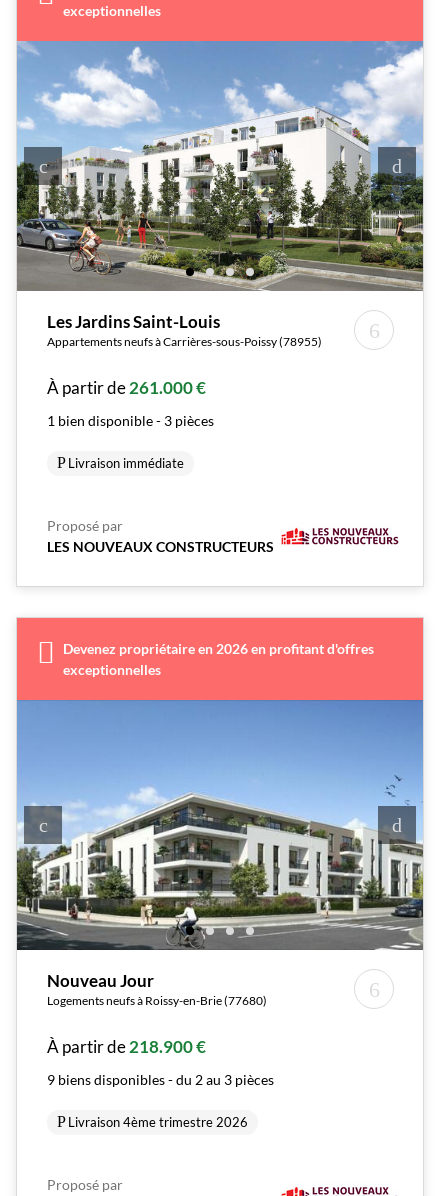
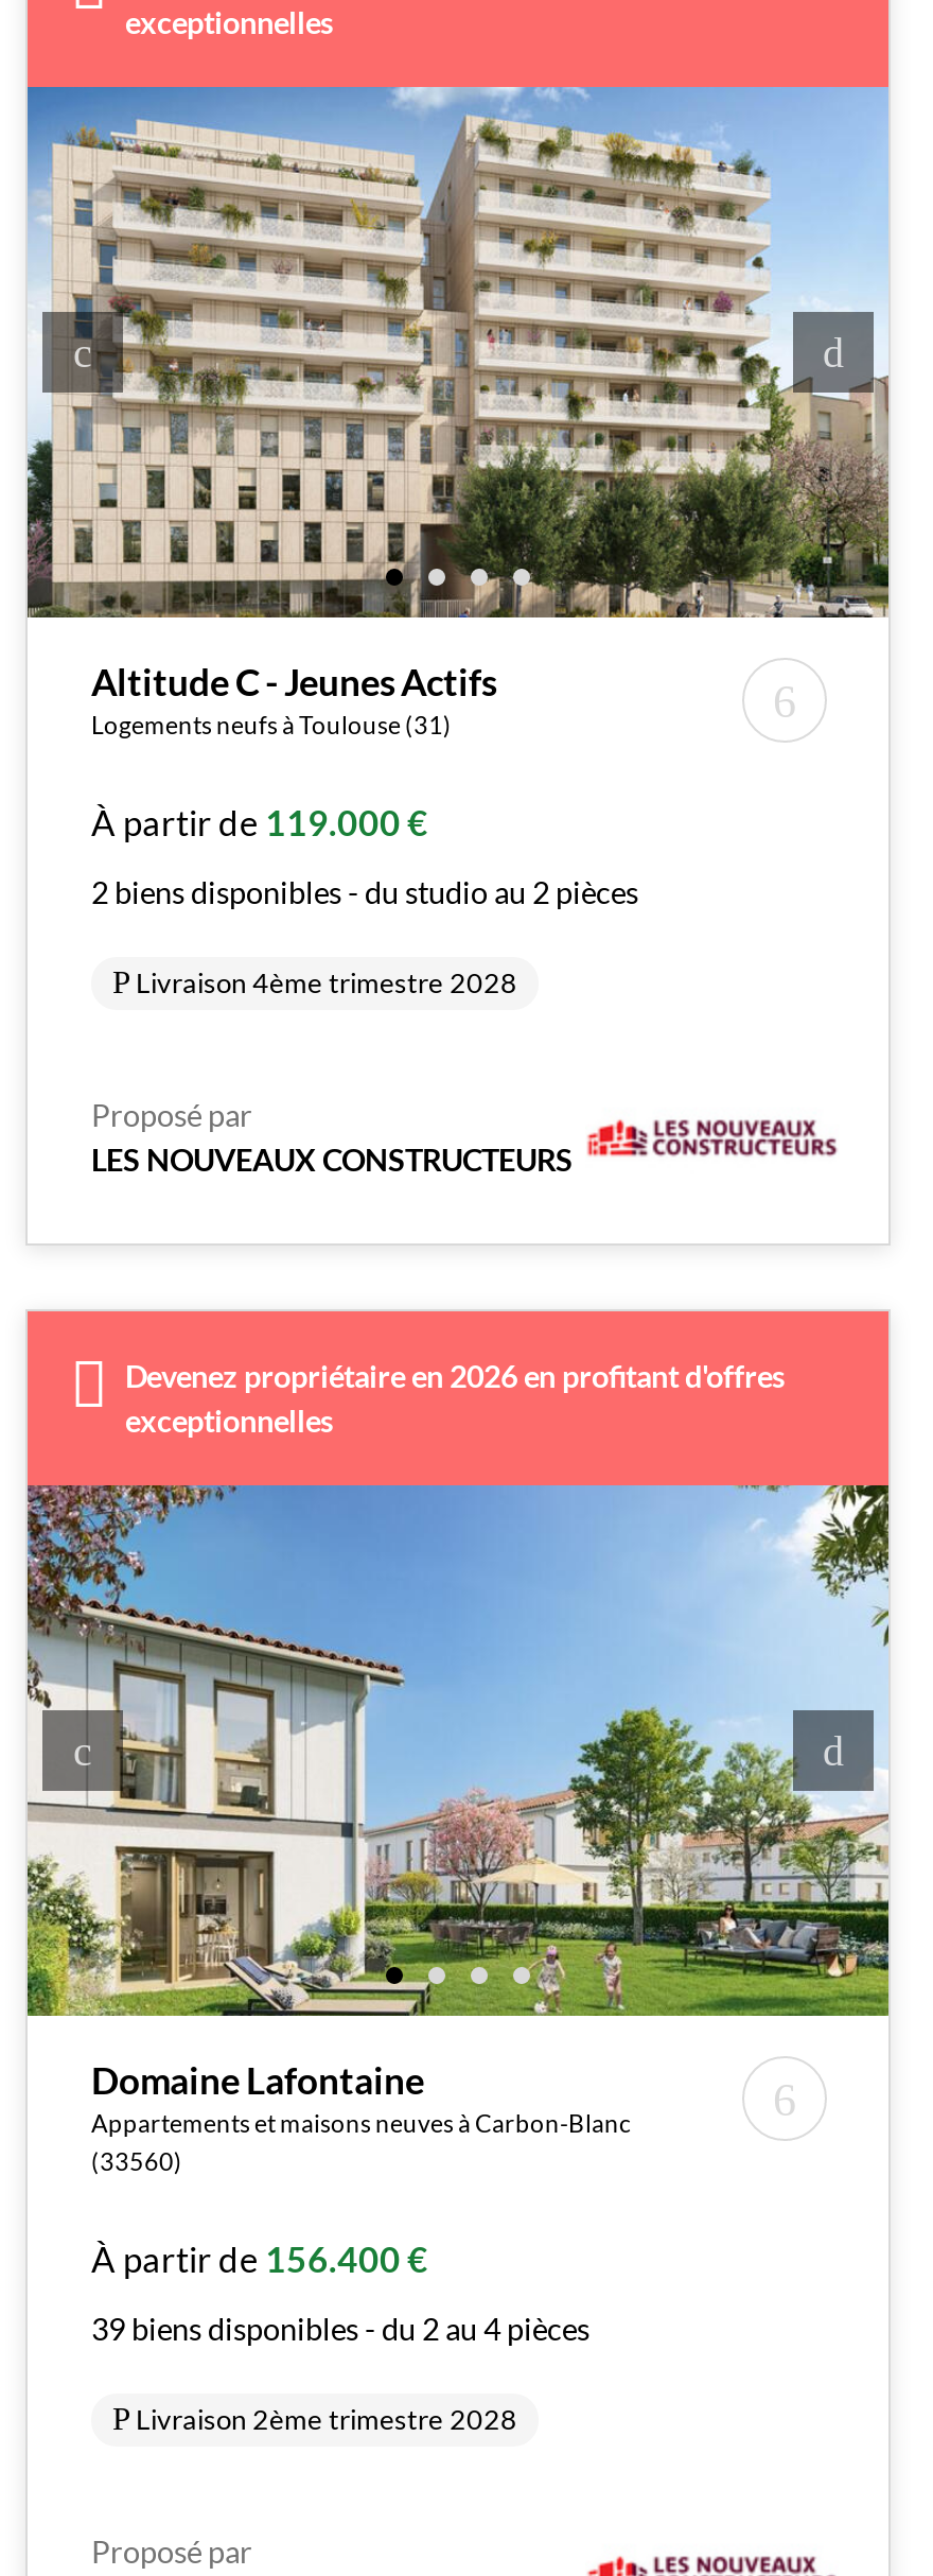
[16,40,424,348] [image] | Les Jardins Saint-Louis | Appartements neufs à Carrières-sous-Poissy (78955) -> [28,85,891,738] [image] | Altitude C - Jeunes Actifs | Logements neufs à Toulouse (31)
[47,378,206,398] À partir de 261.000 € -> [91,802,428,845] À partir de 119.000 €
[47,412,214,429] 1 bien disponible - 3 pièces -> [91,874,638,910] 2 biens disponibles - du studio au 2 pièces
[68,455,184,471] Livraison immédiate -> [136,965,517,999] Livraison 4ème trimestre 2028
[16,699,424,1007] [image] | Nouveau Jour | Logements neufs à Roissy-en-Brie (77680) -> [25,1483,891,2175] [image] | Domaine Lafontaine | Appartements et maisons neuves à Carbon-Blanc | (33560)
[47,1037,206,1057] À partir de 218.900 € -> [91,2239,428,2281] À partir de 156.400 €
[47,1071,274,1088] 9 biens disponibles - du 2 au 3 pièces -> [91,2311,589,2347] 39 biens disponibles - du 2 au 4 pièces
[68,1114,248,1130] Livraison 4ème trimestre 2026 -> [136,2402,517,2436] Livraison 2ème trimestre 2028

